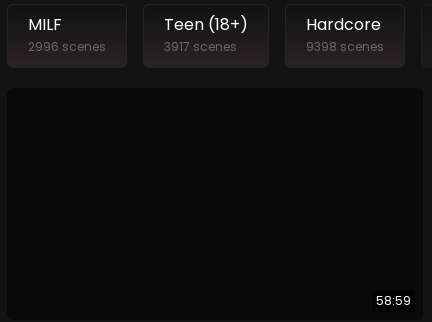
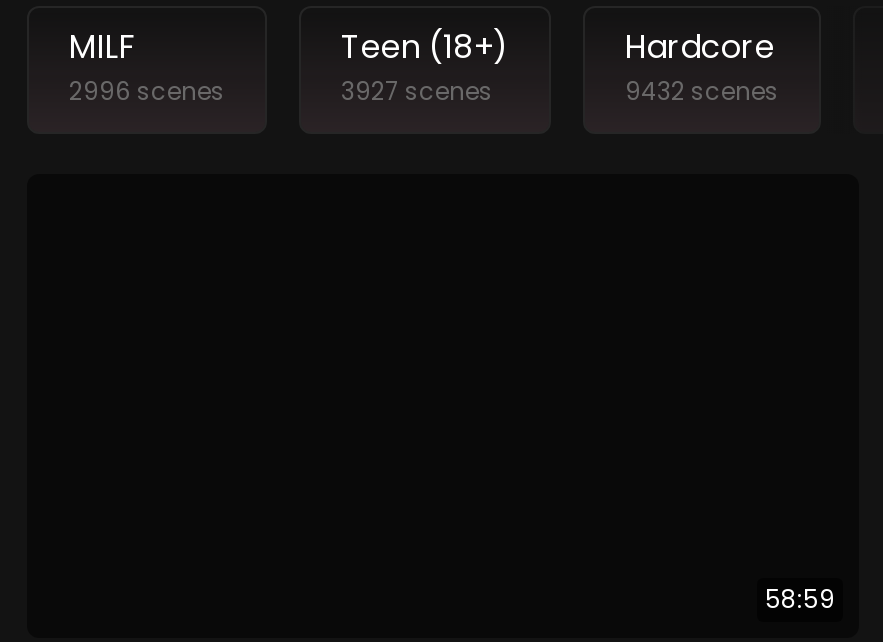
[164,38,237,55] 3917 scenes -> [341,75,493,109] 3927 scenes
[306,38,384,55] 9398 scenes -> [625,75,779,109] 9432 scenes

